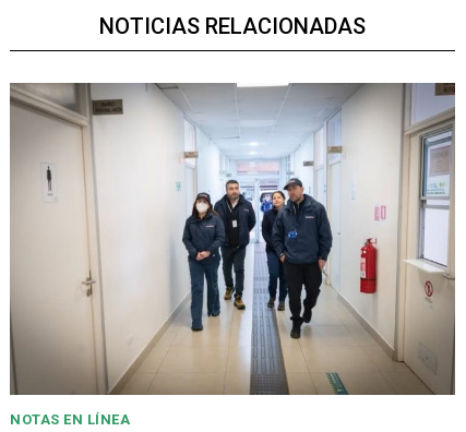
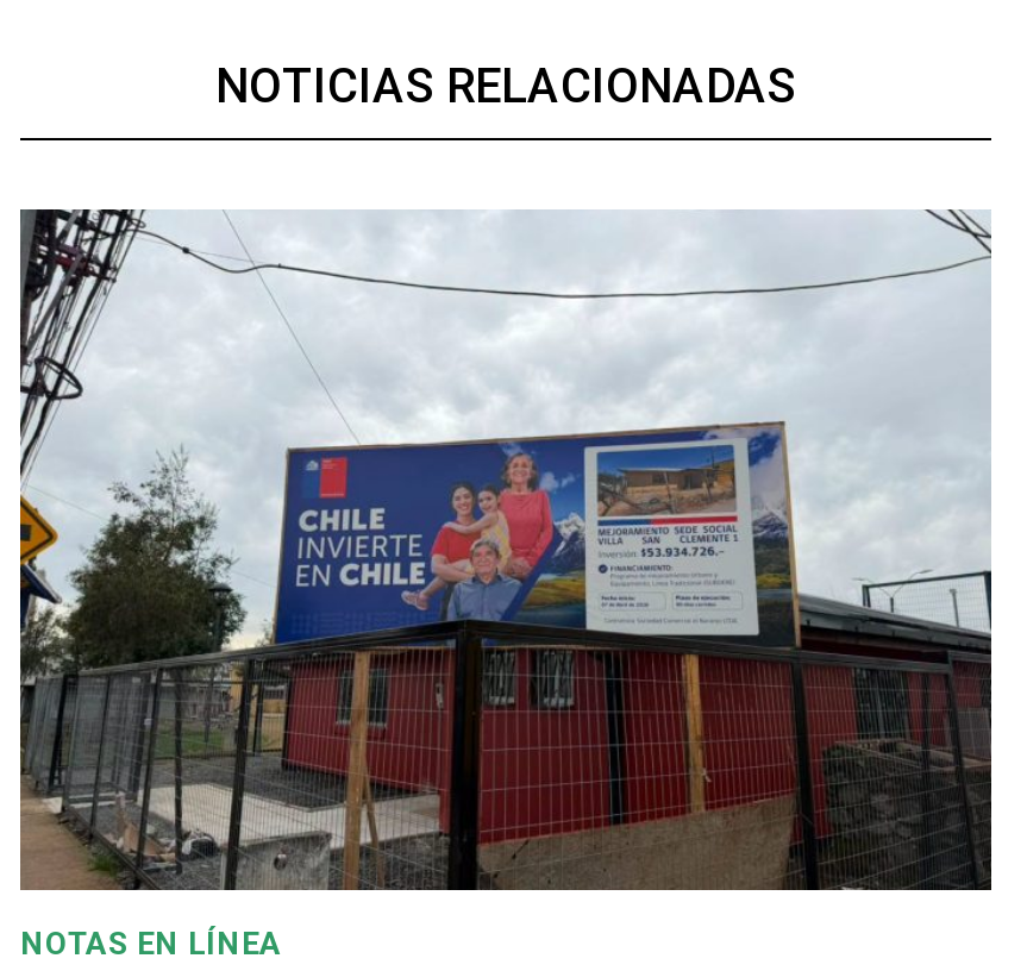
[10,82,456,396] [image] -> [20,207,994,892] [image]

